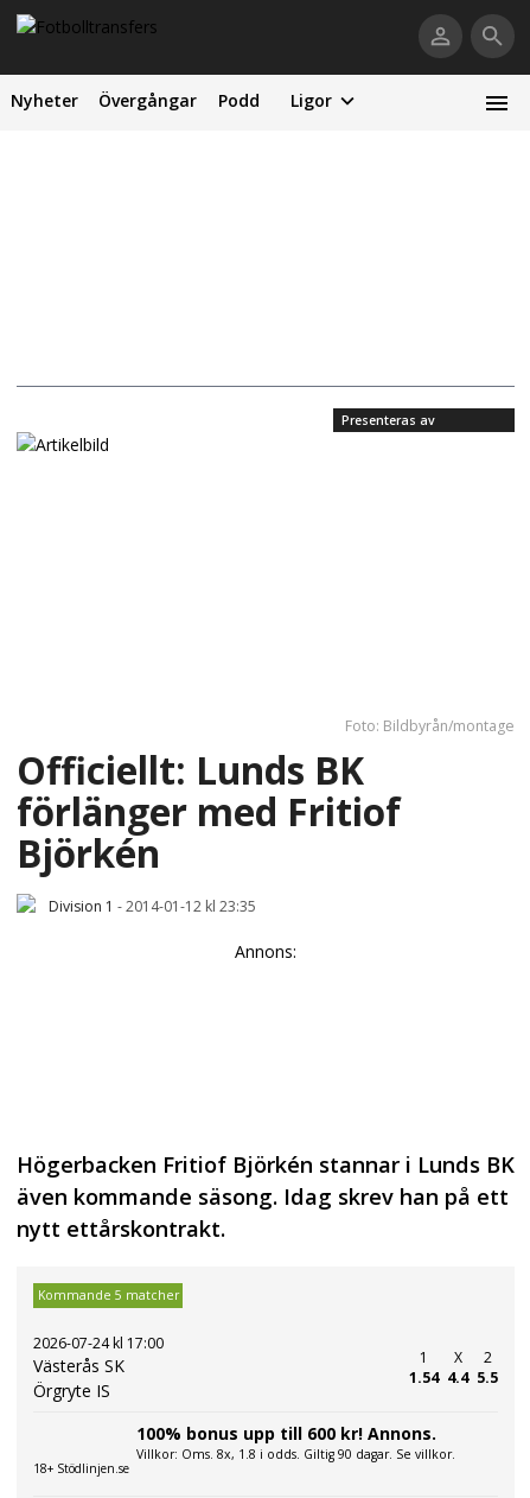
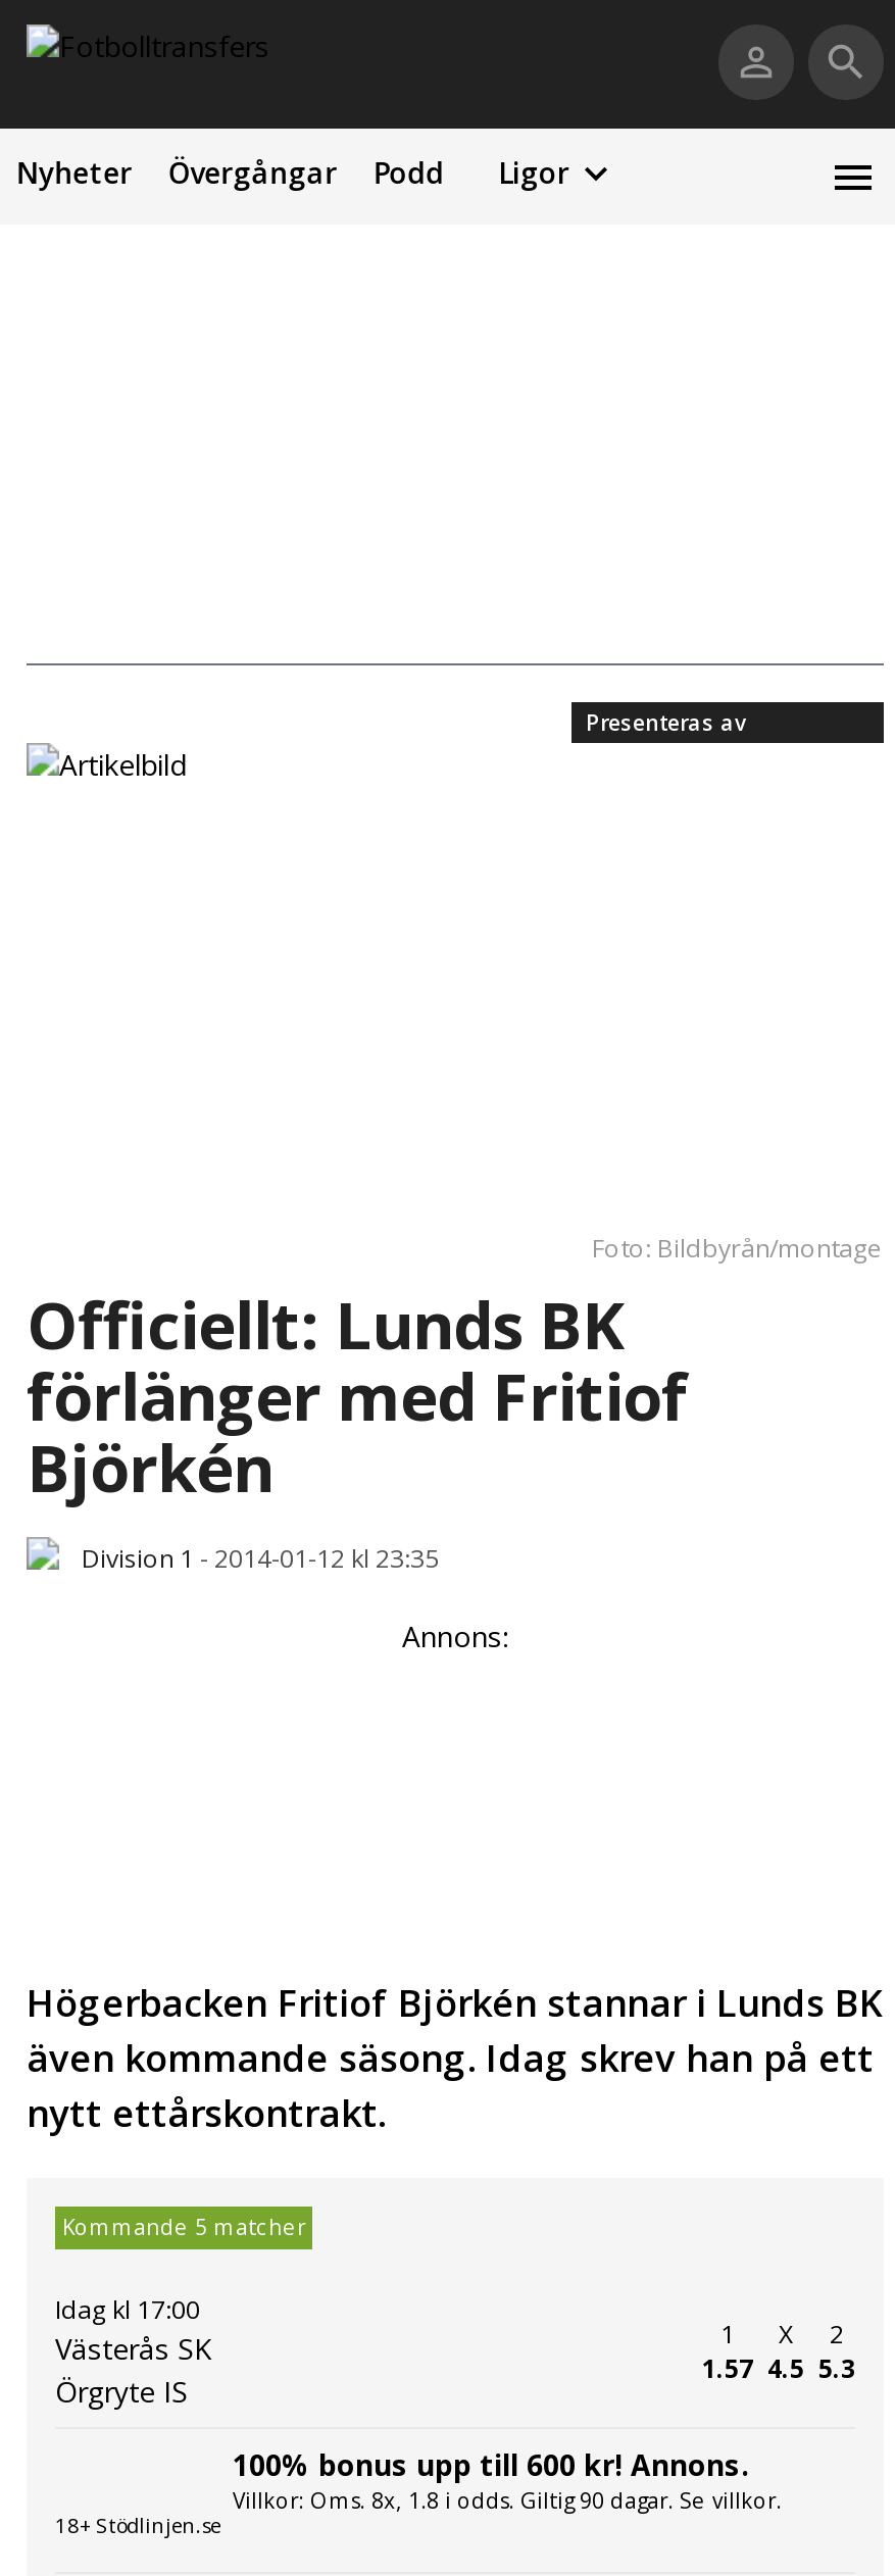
[33,1333,164,1353] 2026-07-24 kl 17:00 -> [55,2292,200,2327] Idag kl 17:00
[409,1368,439,1388] 1.54 -> [702,2352,753,2387] 1.57
[447,1368,468,1388] 4.4 -> [767,2352,804,2387] 4.5
[477,1368,498,1388] 5.5 -> [818,2352,855,2387] 5.3

